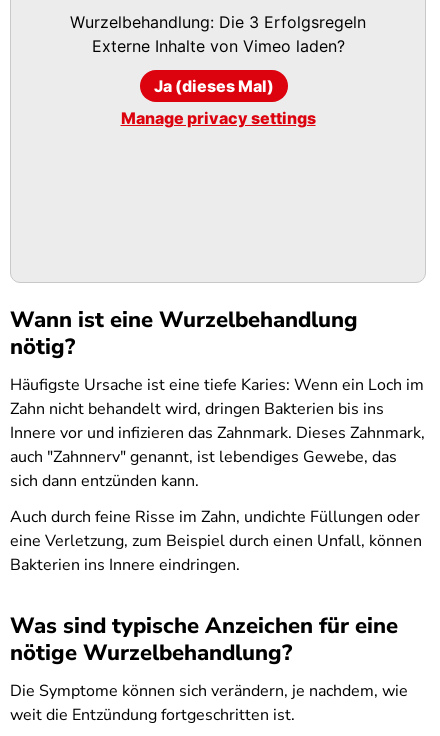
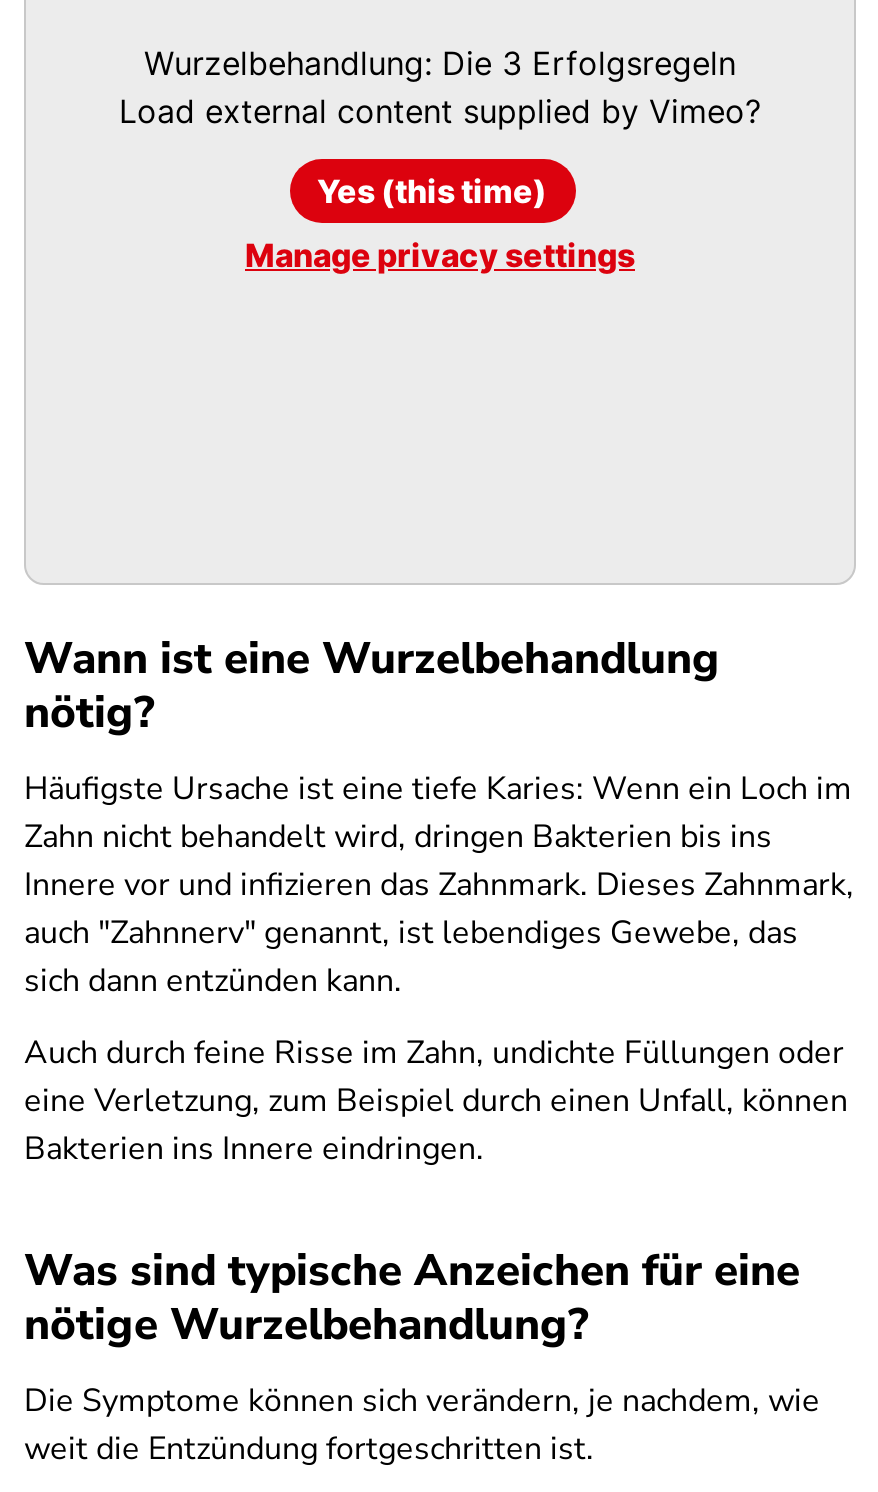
[91,36,344,56] Externe Inhalte von Vimeo laden? -> [119,91,761,131] Load external content supplied by Vimeo?
[154,76,274,96] Ja (dieses Mal) -> [317,171,547,211] Yes (this time)

